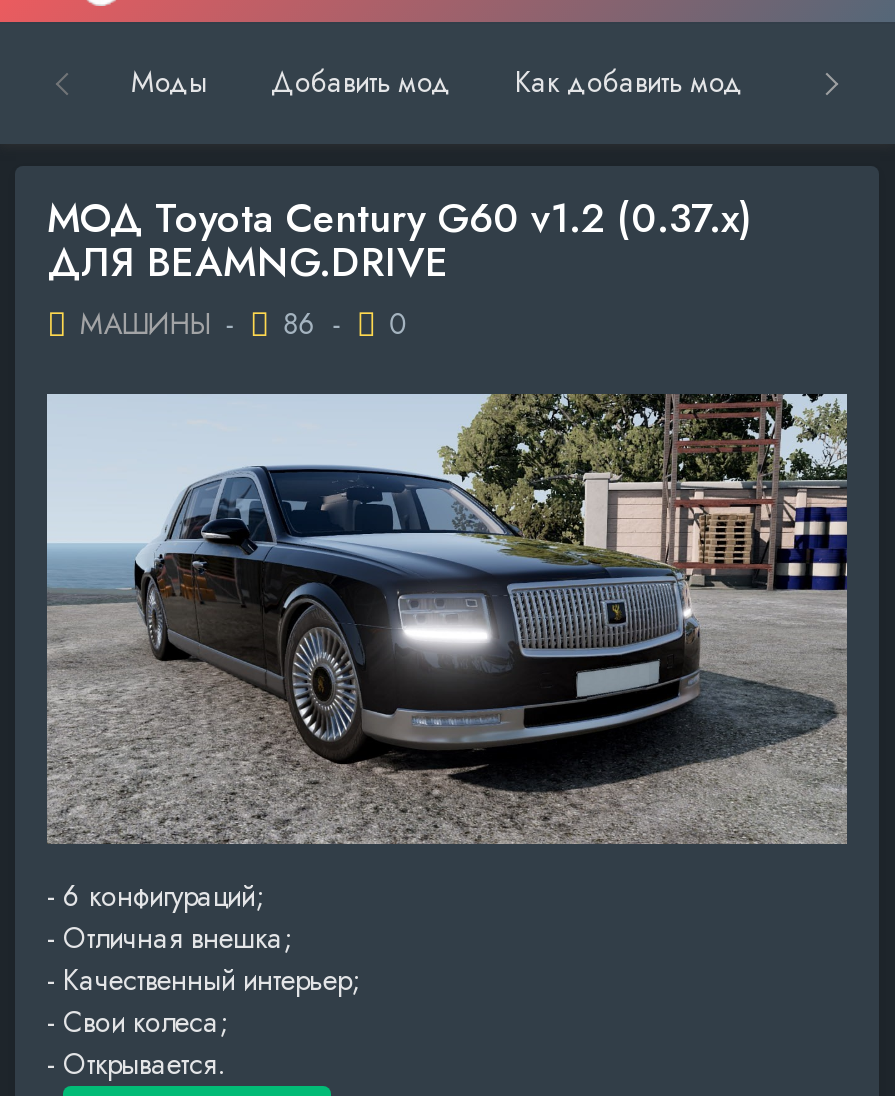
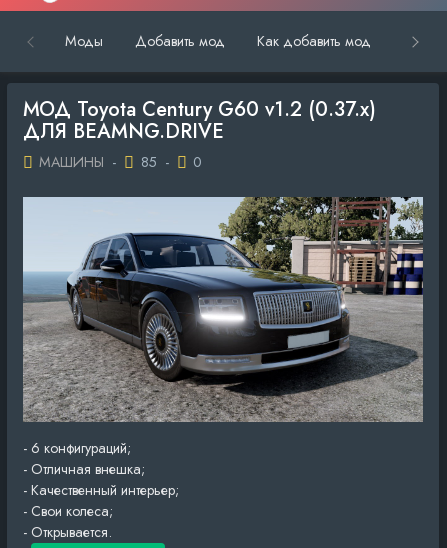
[72,304,407,344] МАШИНЫ - 86 - 0 -> [35,152,202,172] МАШИНЫ - 85 - 0

